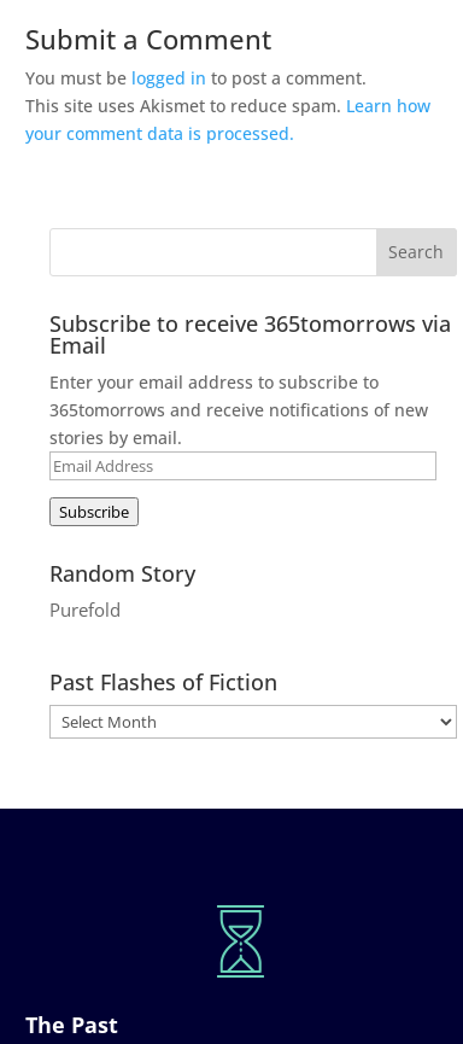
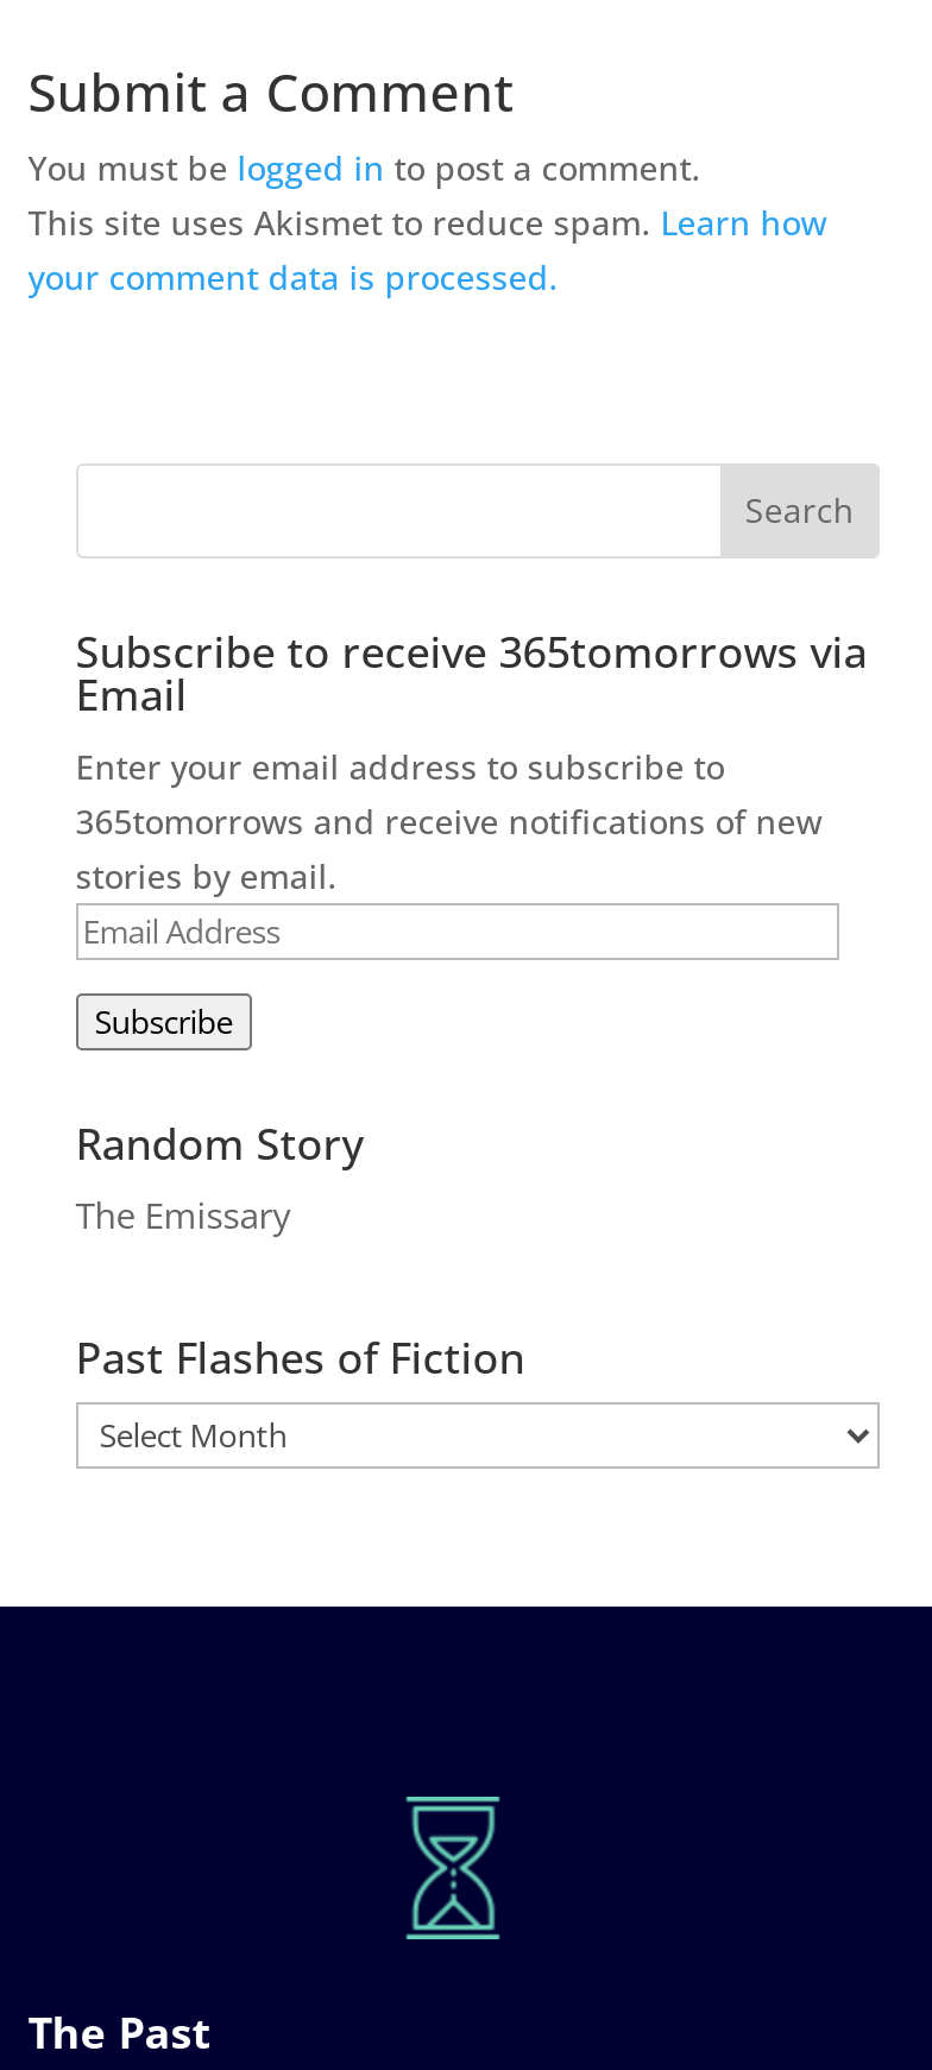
[49,597,120,621] Purefold -> [76,1190,292,1237] The Emissary

